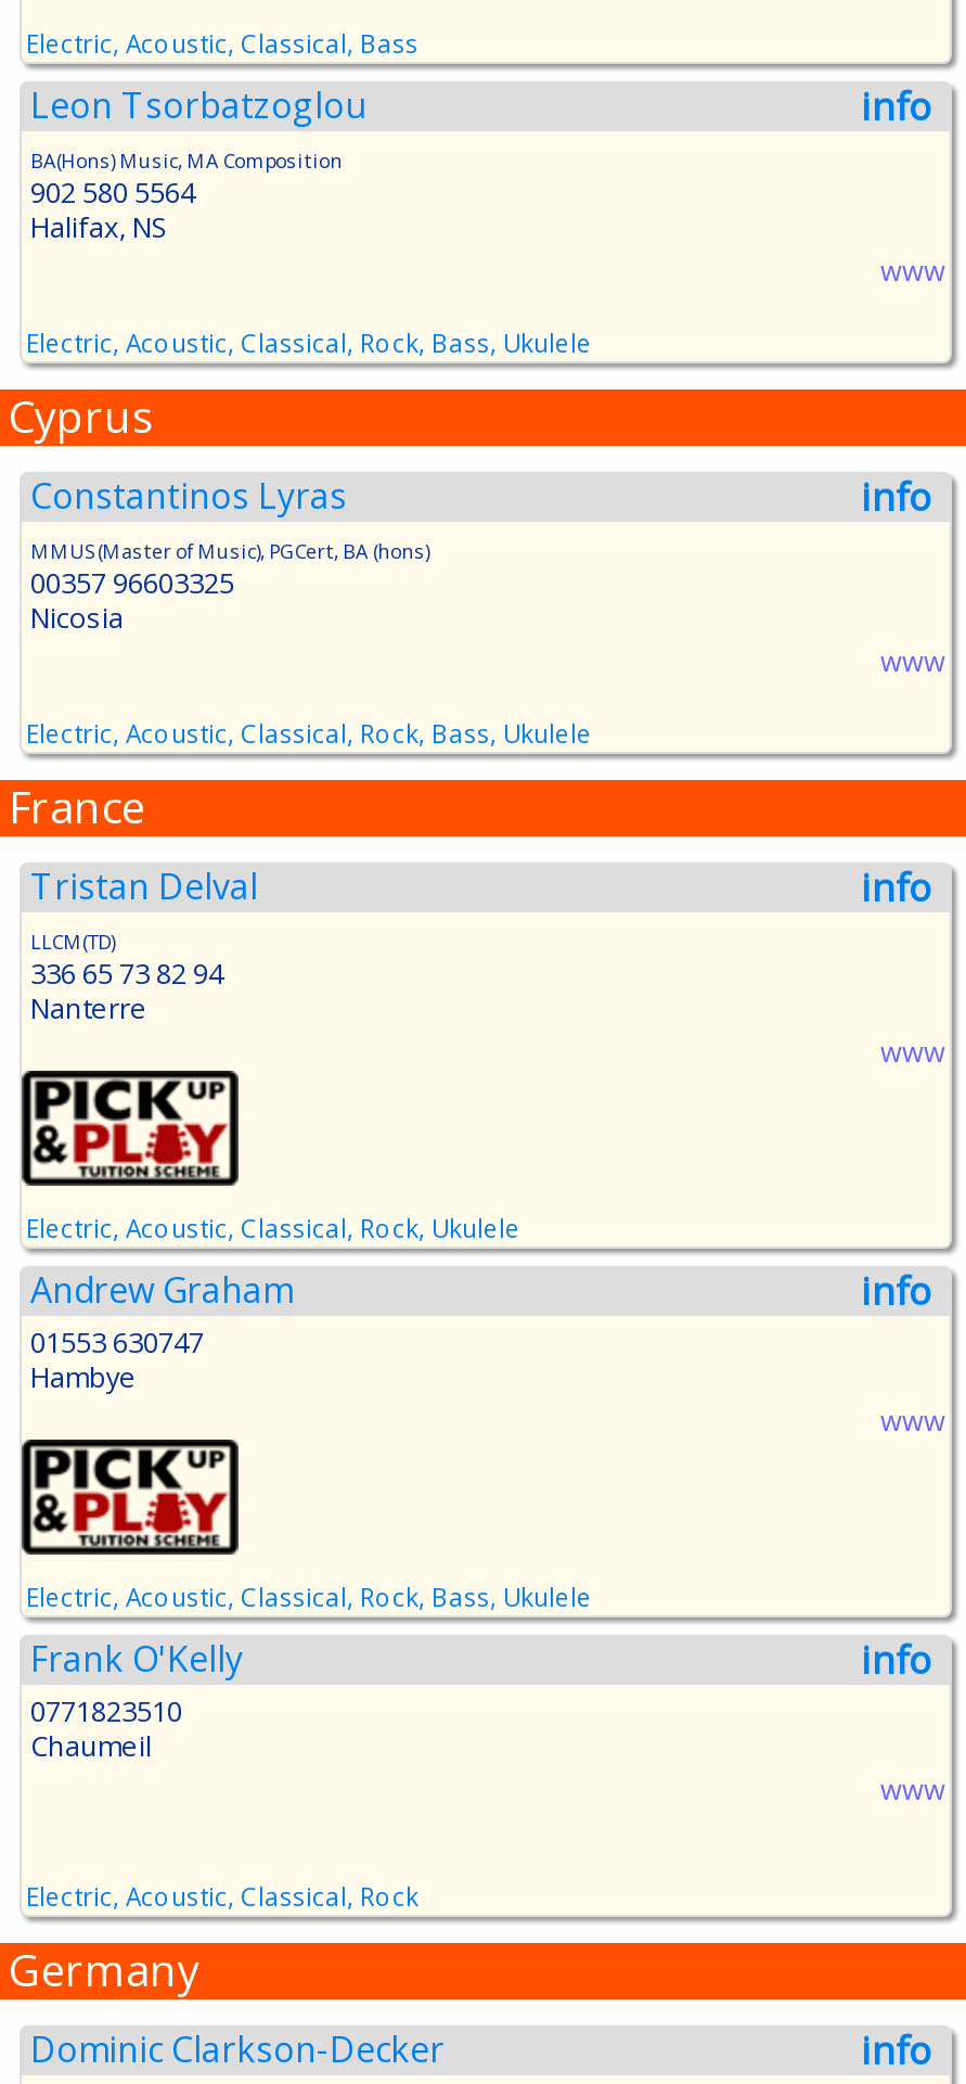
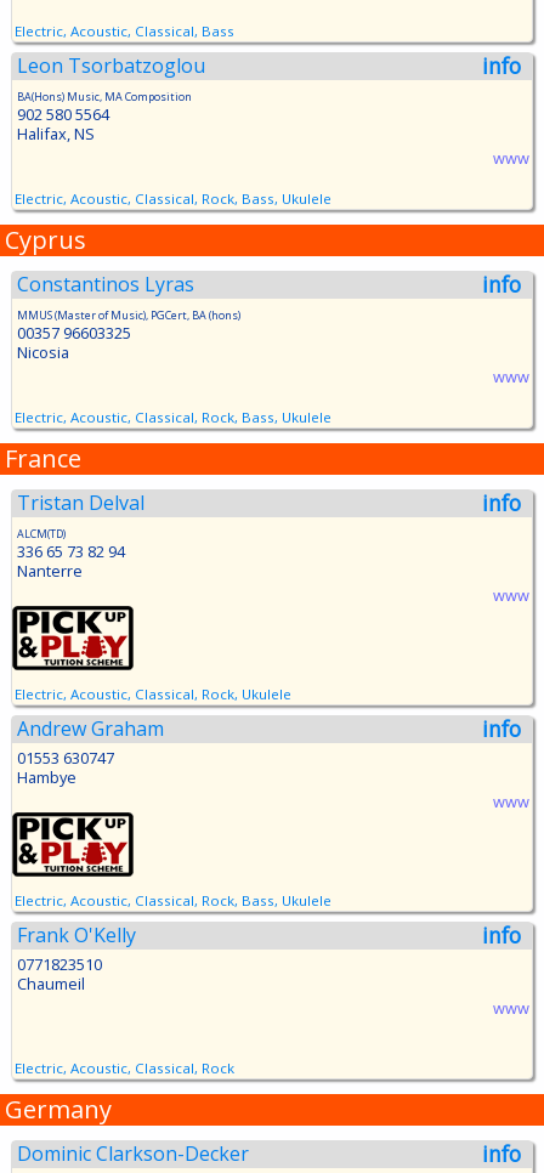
[30,927,115,955] LLCM(TD) -> [17,525,66,541] ALCM(TD)

